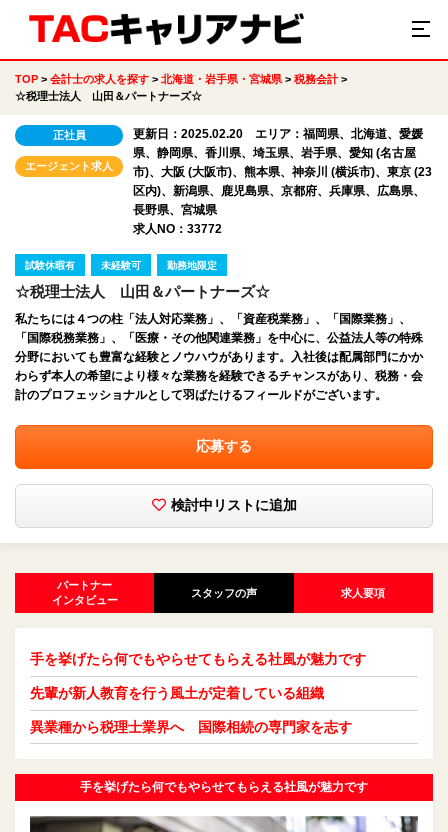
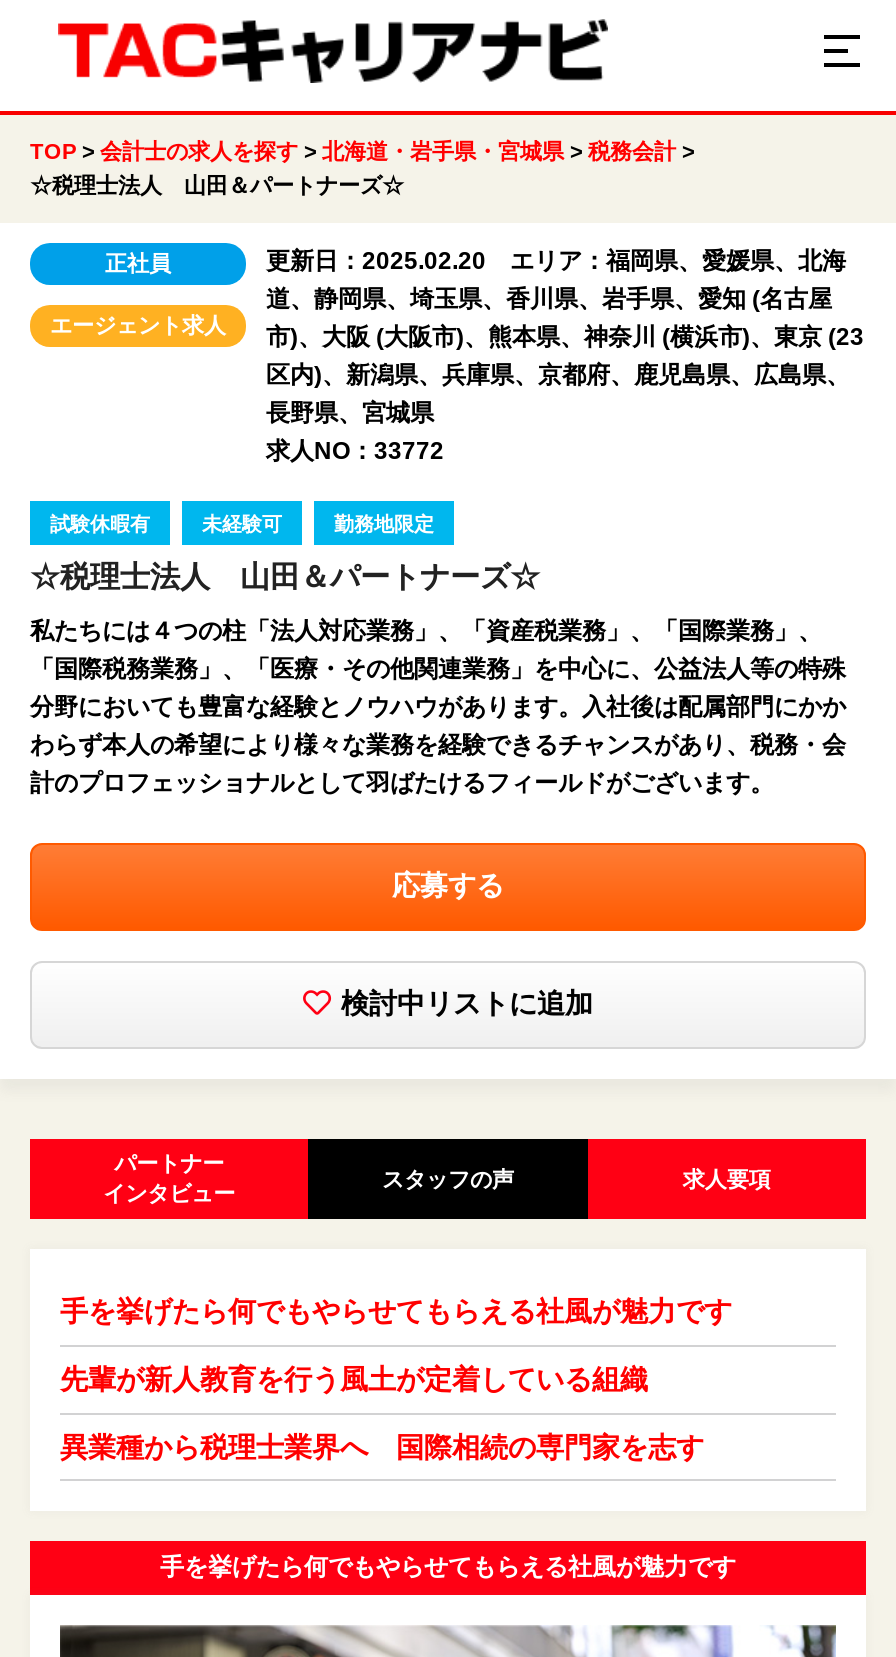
[133,127,423,141] 更新日：2025.02.20 エリア：福岡県、北海道、愛媛 -> [266,247,846,275] 更新日：2025.02.20 エリア：福岡県、愛媛県、北海
[133,146,416,160] 県、静岡県、香川県、埼玉県、岩手県、愛知 (名古屋 -> [266,285,832,313] 道、静岡県、埼玉県、香川県、岩手県、愛知 (名古屋
[133,184,425,198] 区内)、新潟県、鹿児島県、京都府、兵庫県、広島県、 -> [266,361,850,389] 区内)、新潟県、兵庫県、京都府、鹿児島県、広島県、

